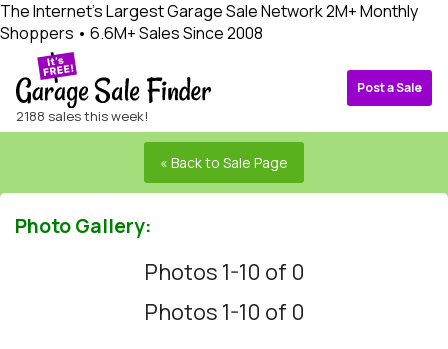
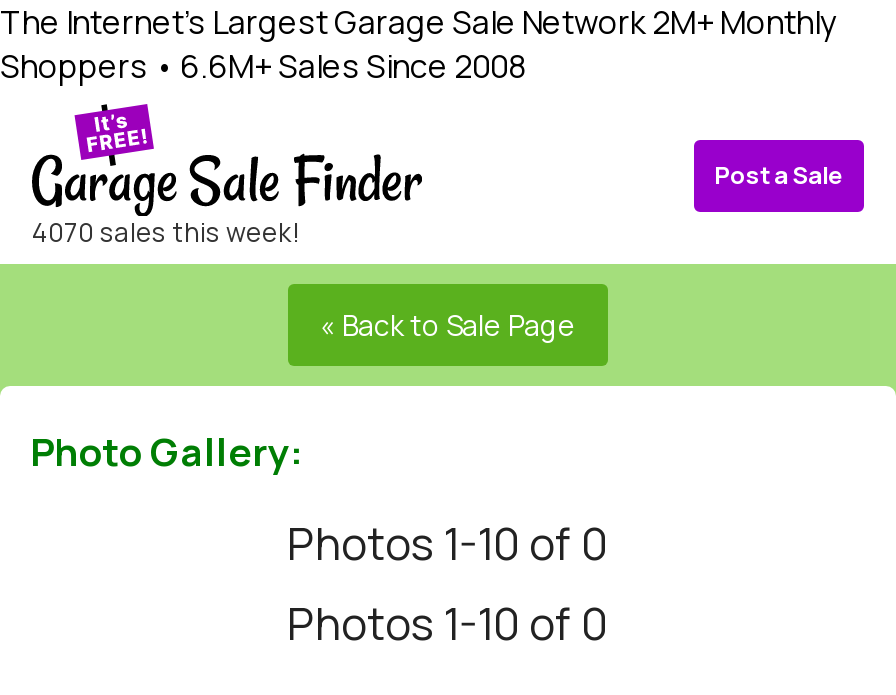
[16,107,154,125] 2188 sales this week! -> [32,213,312,249] 4070 sales this week!

